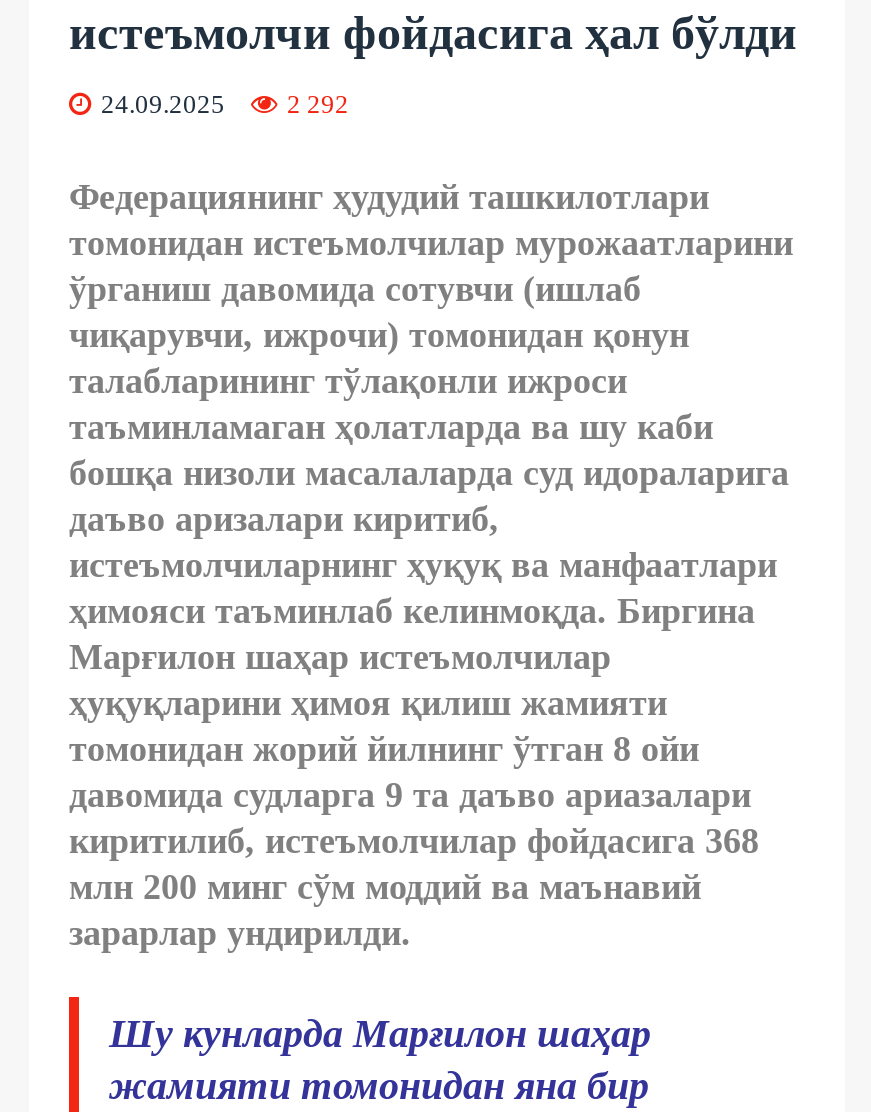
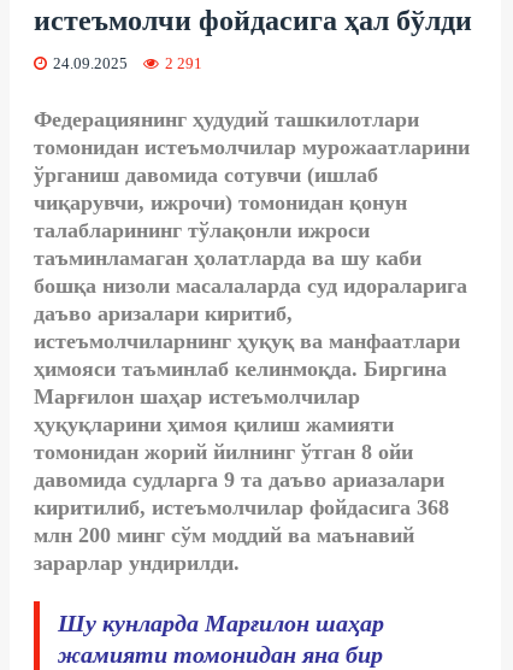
[287,89,349,119] 2 292 -> [165,54,202,72] 2 291

